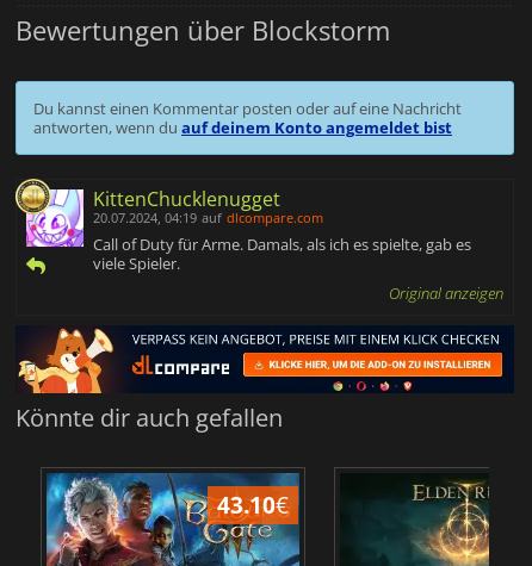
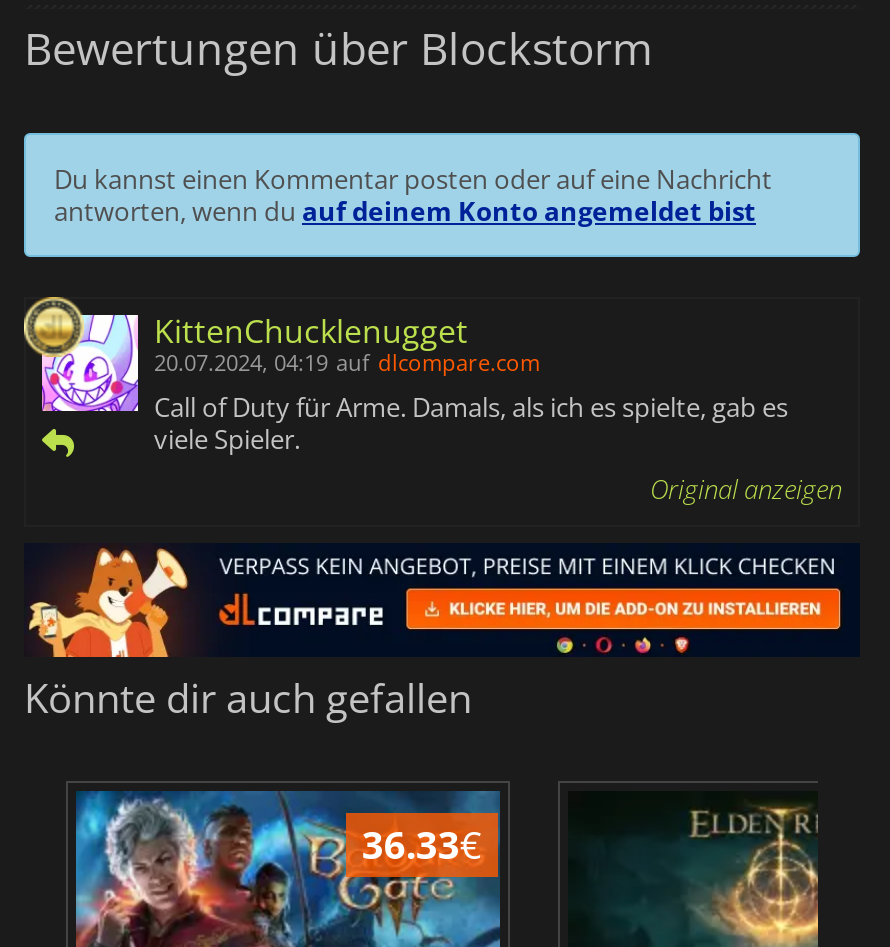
[217,489,289,521] 43.10€ -> [362,817,482,871] 36.33€

